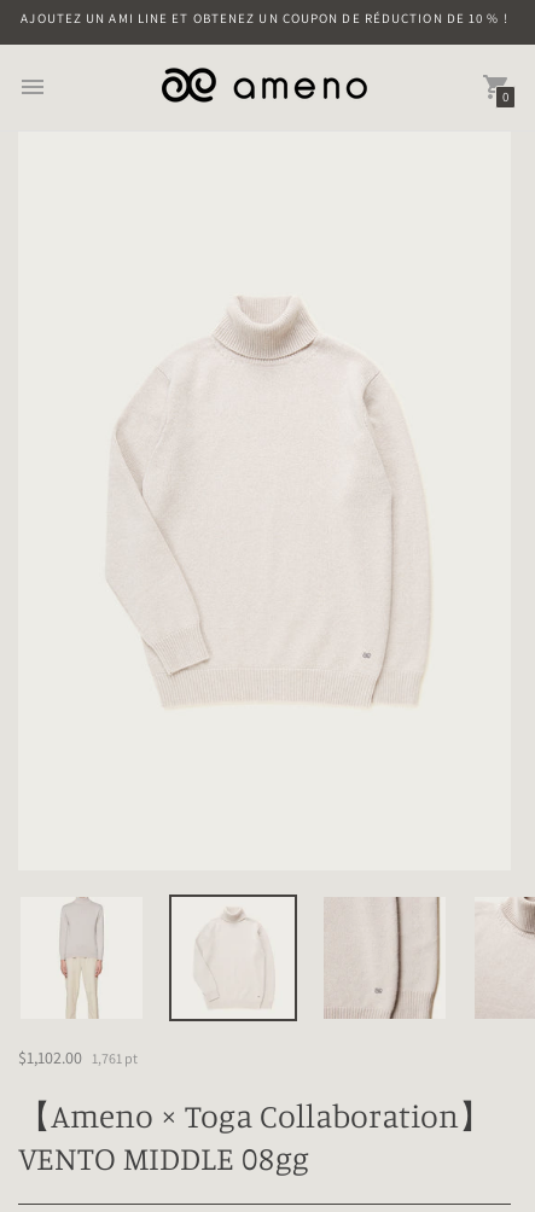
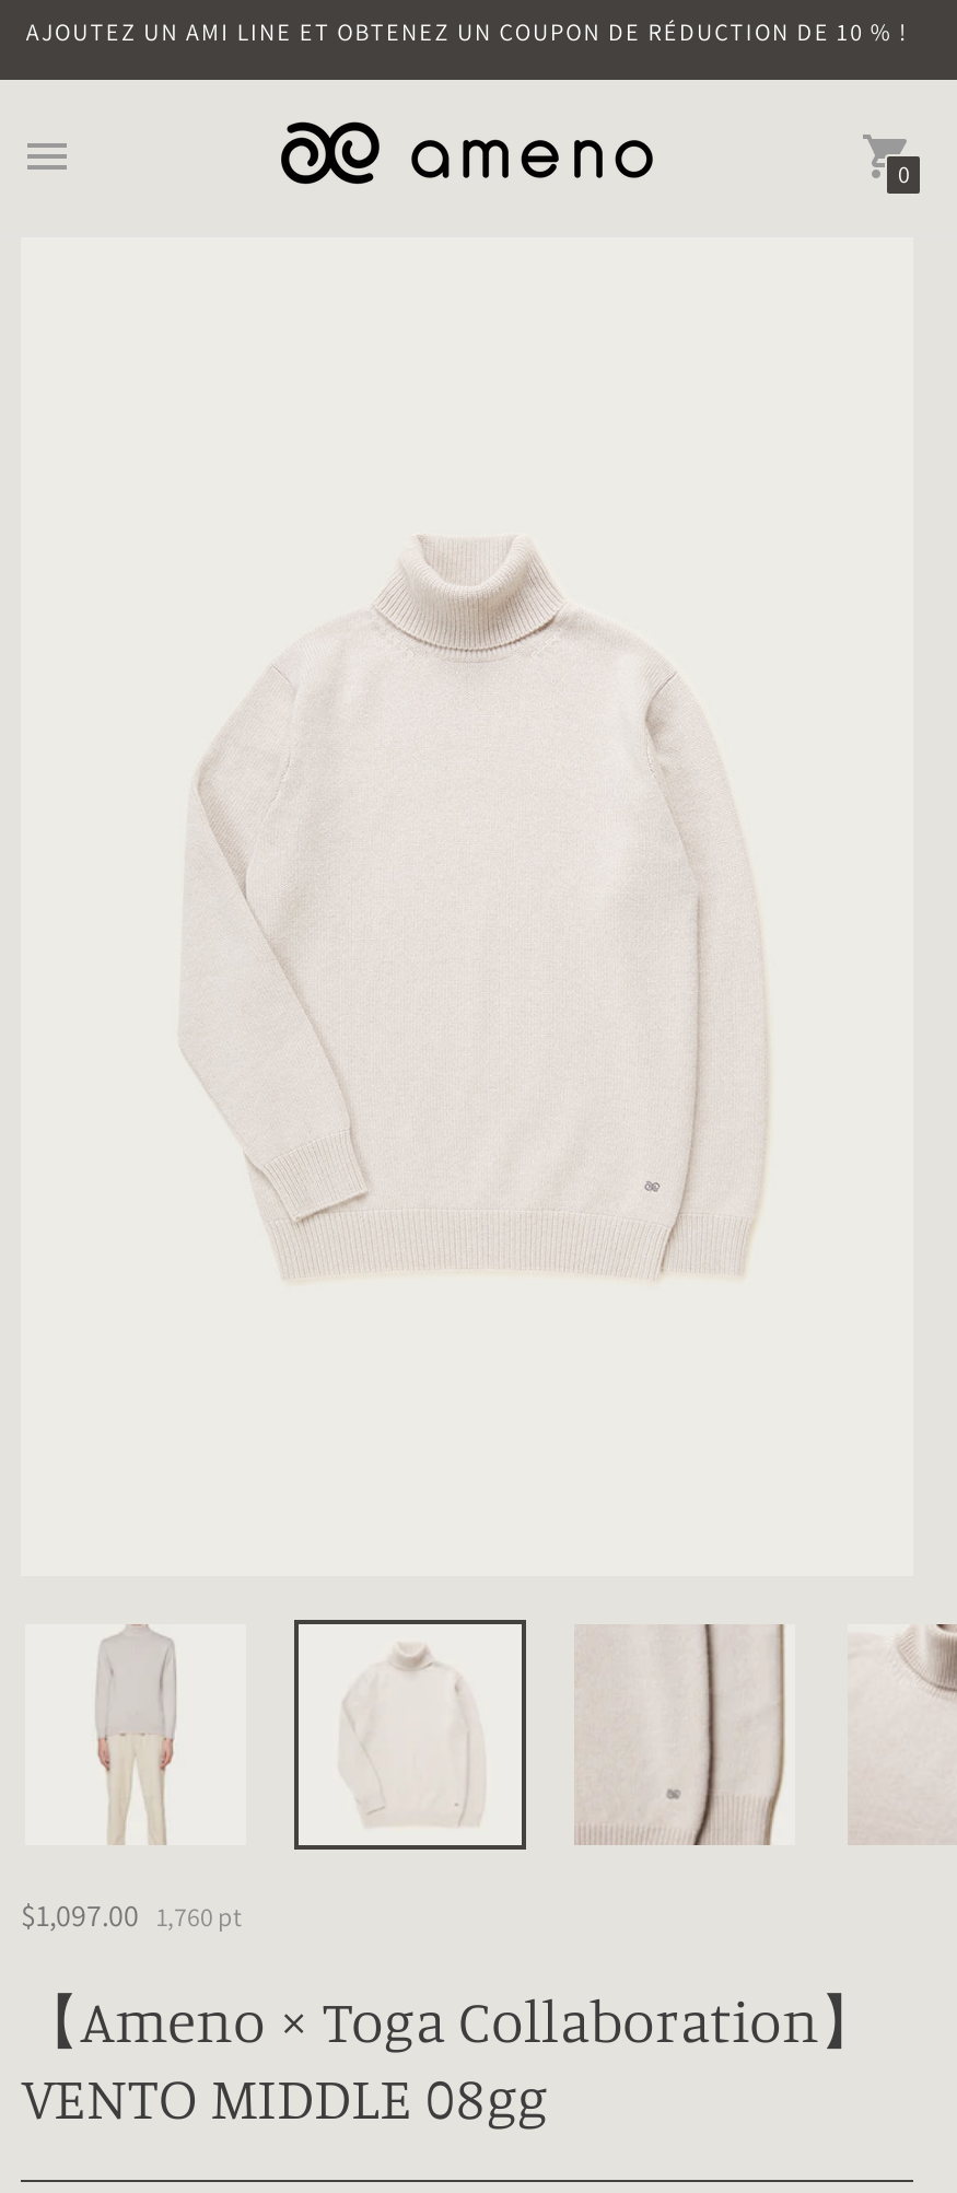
[18,1047,138,1069] $1,102.00 1,761 pt -> [21,1896,242,1935] $1,097.00 1,760 pt

